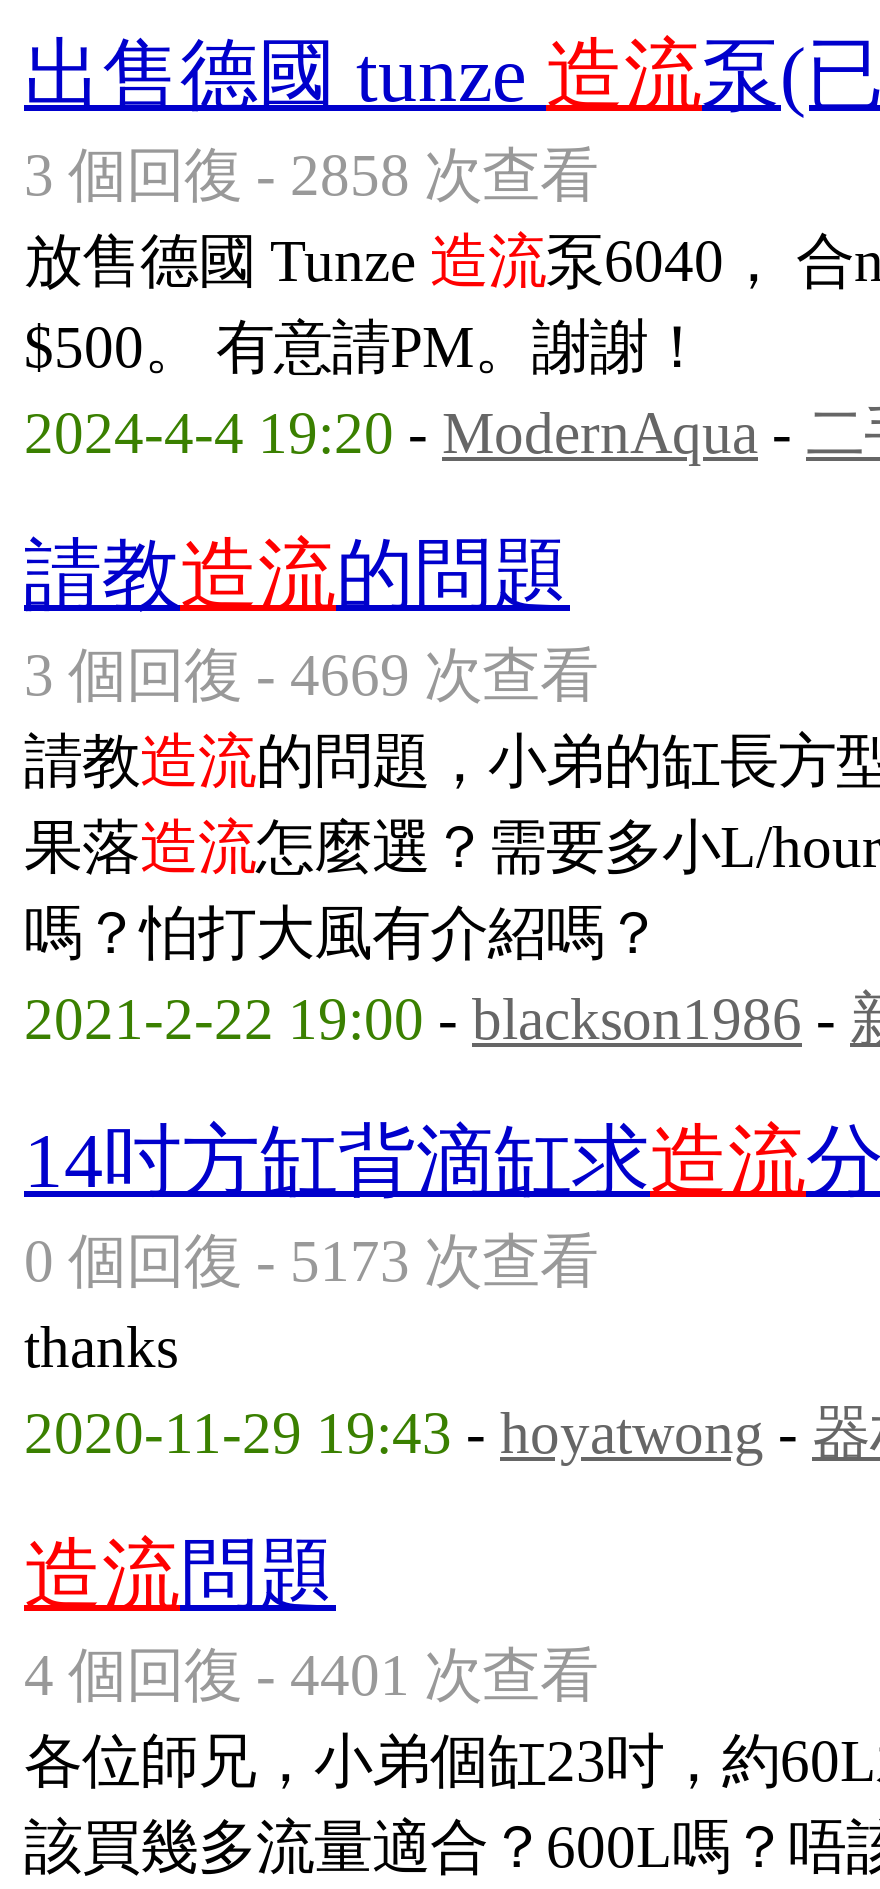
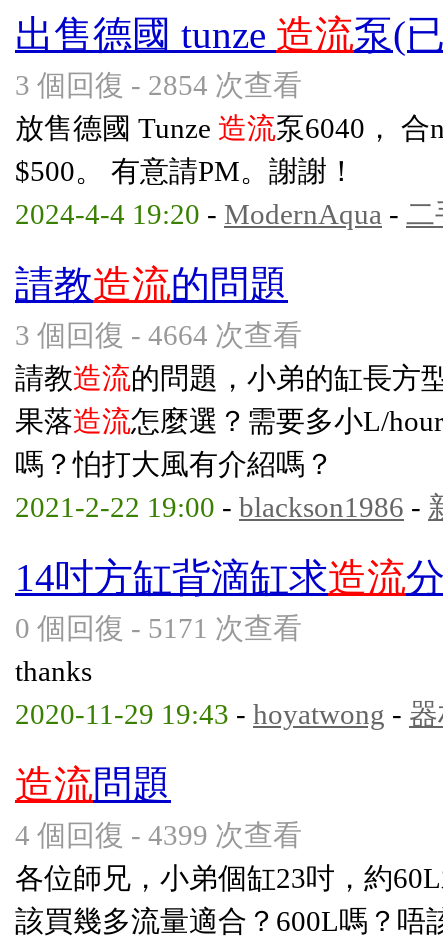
[24,143,598,207] 3 個回復 - 2858 次查看 -> [15,69,302,101] 3 個回復 - 2854 次查看
[24,643,598,707] 3 個回復 - 4669 次查看 -> [15,319,302,351] 3 個回復 - 4664 次查看
[24,1229,598,1293] 0 個回復 - 5173 次查看 -> [15,612,302,644] 0 個回復 - 5171 次查看
[24,1643,598,1707] 4 個回復 - 4401 次查看 -> [15,819,302,851] 4 個回復 - 4399 次查看

